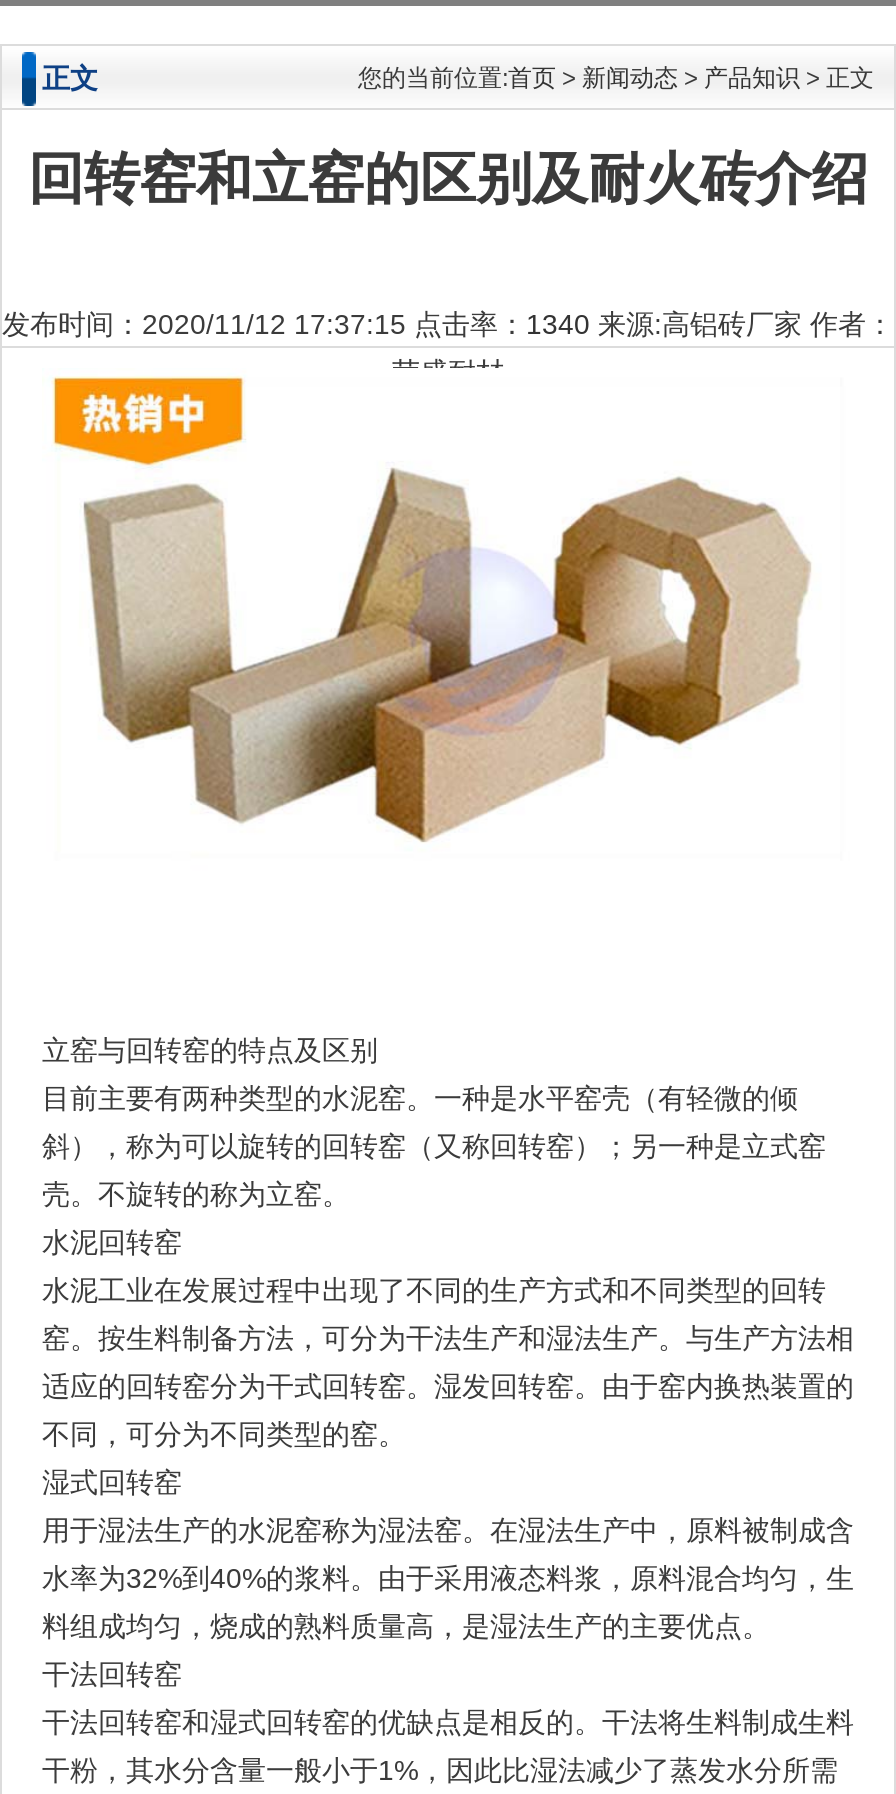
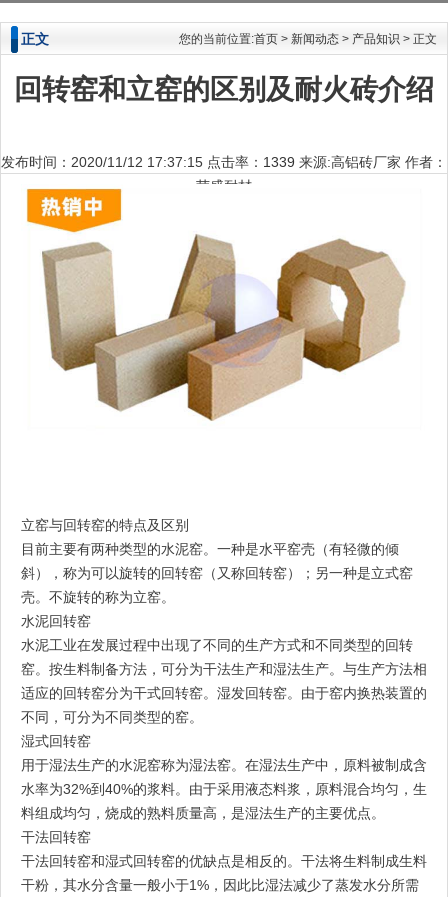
[2,308,894,340] 发布时间：2020/11/12 17:37:15 点击率：1340来源:高铝砖厂家 作者： -> [1,154,447,170] 发布时间：2020/11/12 17:37:15 点击率：1339来源:高铝砖厂家 作者：

